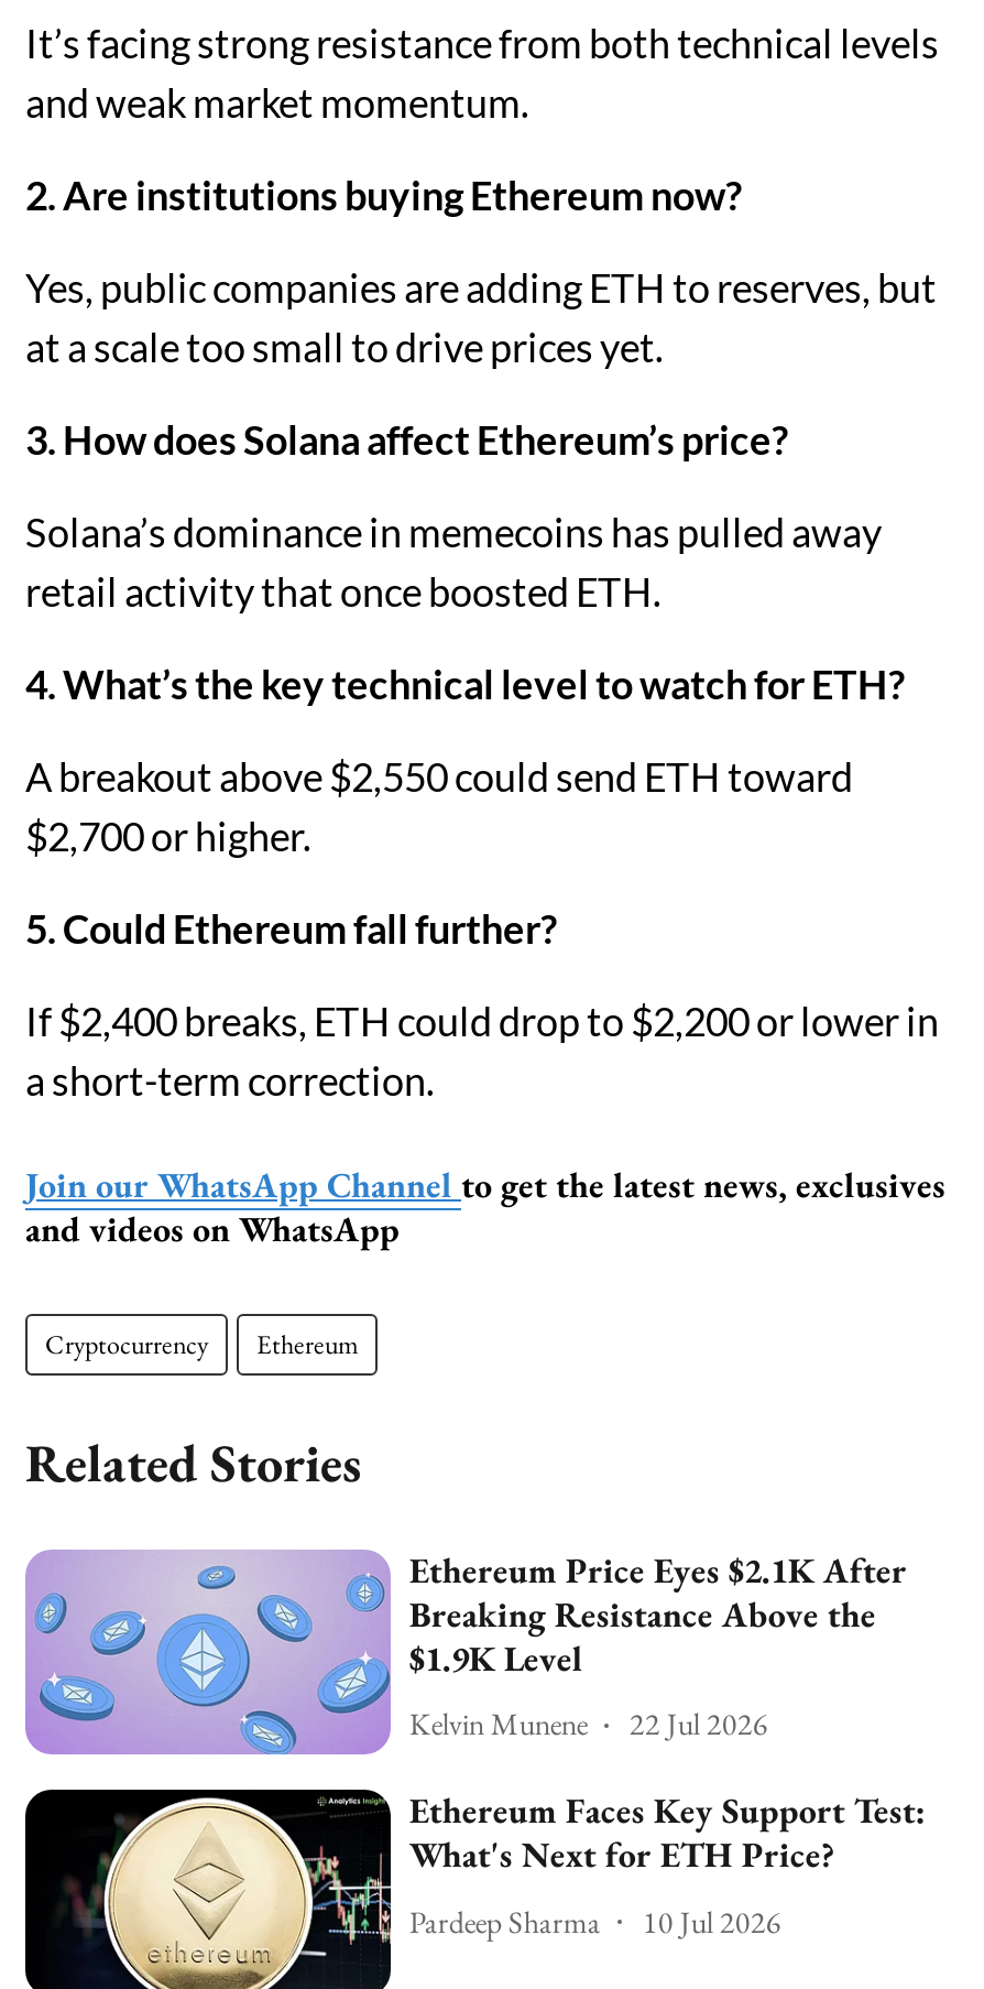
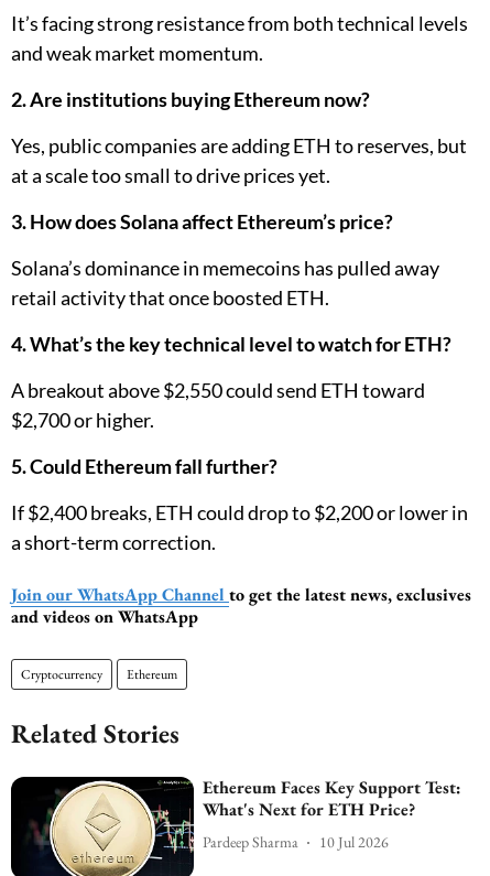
[25,1546,907,1757] [image] | Ethereum Price Eyes $2.1K After | Breaking Resistance Above the | $1.9K Level | Kelvin Munene | 22 Jul 2026 -> none

